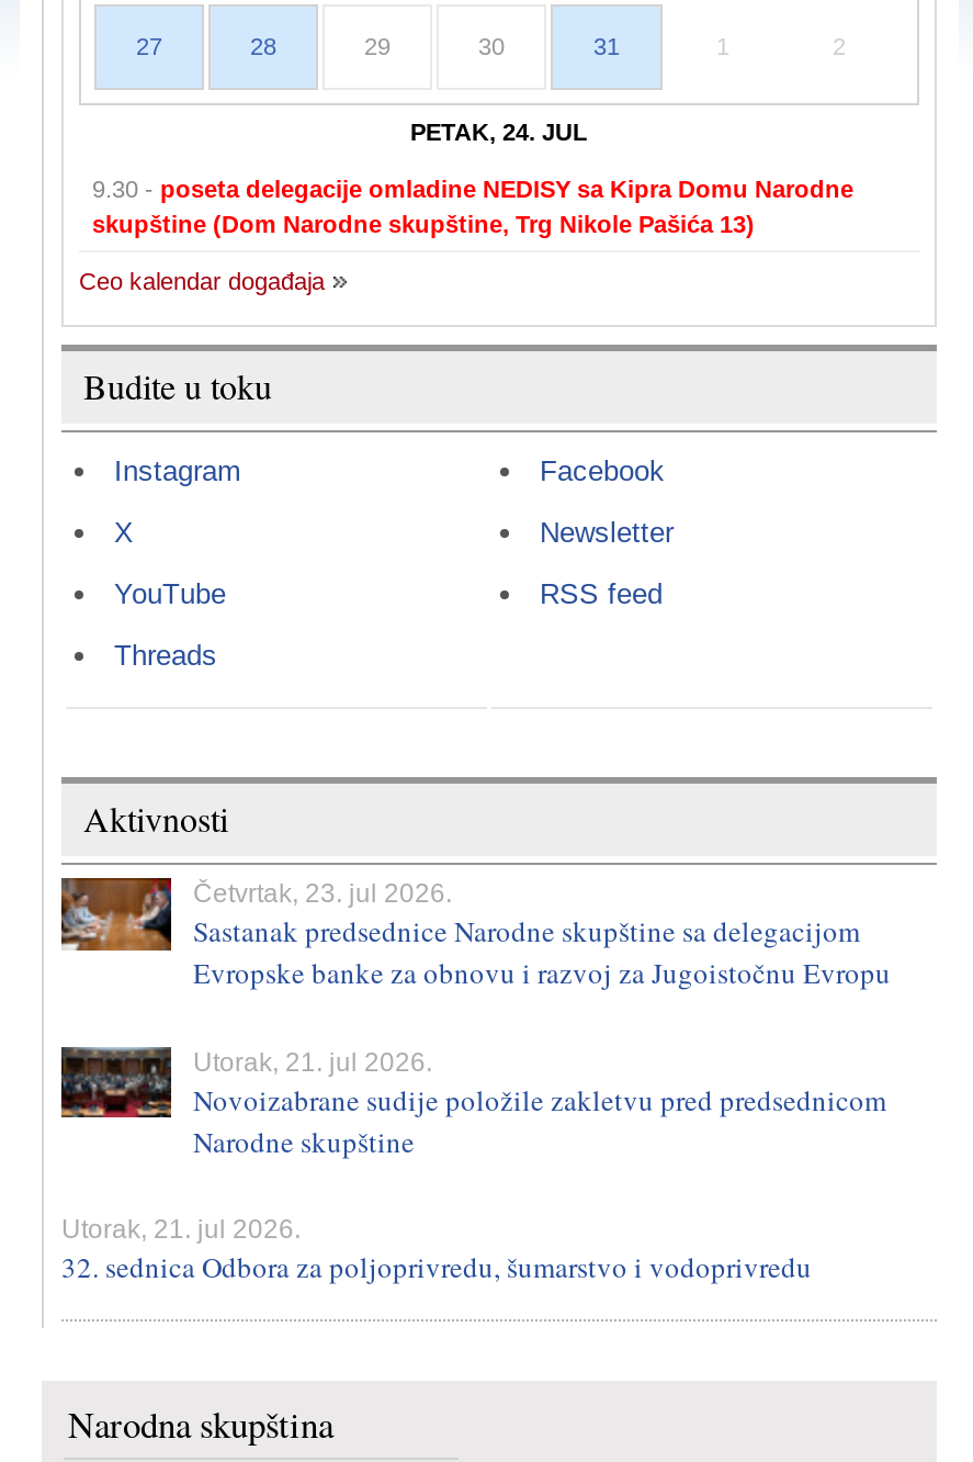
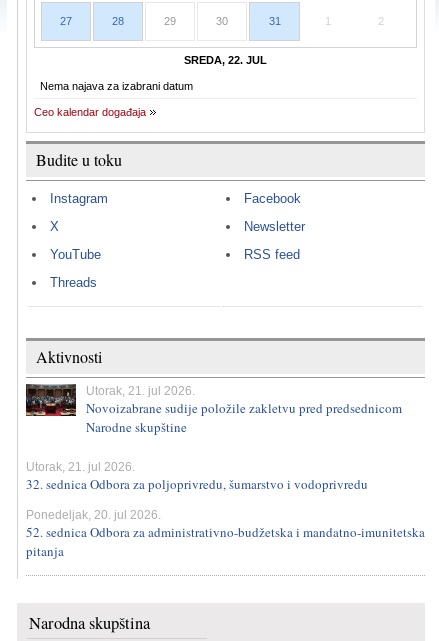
[410,119,588,145] PETAK, 24. JUL -> [184,54,267,66] SREDA, 22. JUL
[92,176,853,237] 9.30 - poseta delegacije omladine NEDISY sa Kipra Domu Narodne | skupštine (Dom Narodne skupštine, Trg Nikole Pašića 13) -> [40,80,193,92] Nema najava za izabrani datum
[59,876,891,992] [image] | Četvrtak, 23. jul 2026. | Sastanak predsednice Narodne skupštine sa delegacijom | Evropske banke za obnovu i razvoj za Jugoistočnu Evropu -> none
moved [59,1045,886,1286] -> [25,383,402,493]: [image] | Utorak, 21. jul 2026. | Novoizabrane sudije položile zakletvu pred predsednicom | Narodne skupštine | Utorak, 21. jul 2026. | 32. sednica Odbora za poljoprivredu, šumarstvo i vodoprivredu
none -> [26,508,425,560] Ponedeljak, 20. jul 2026. | 52. sednica Odbora za administrativno-budžetska i mandatno-imunitetska | pitanja

